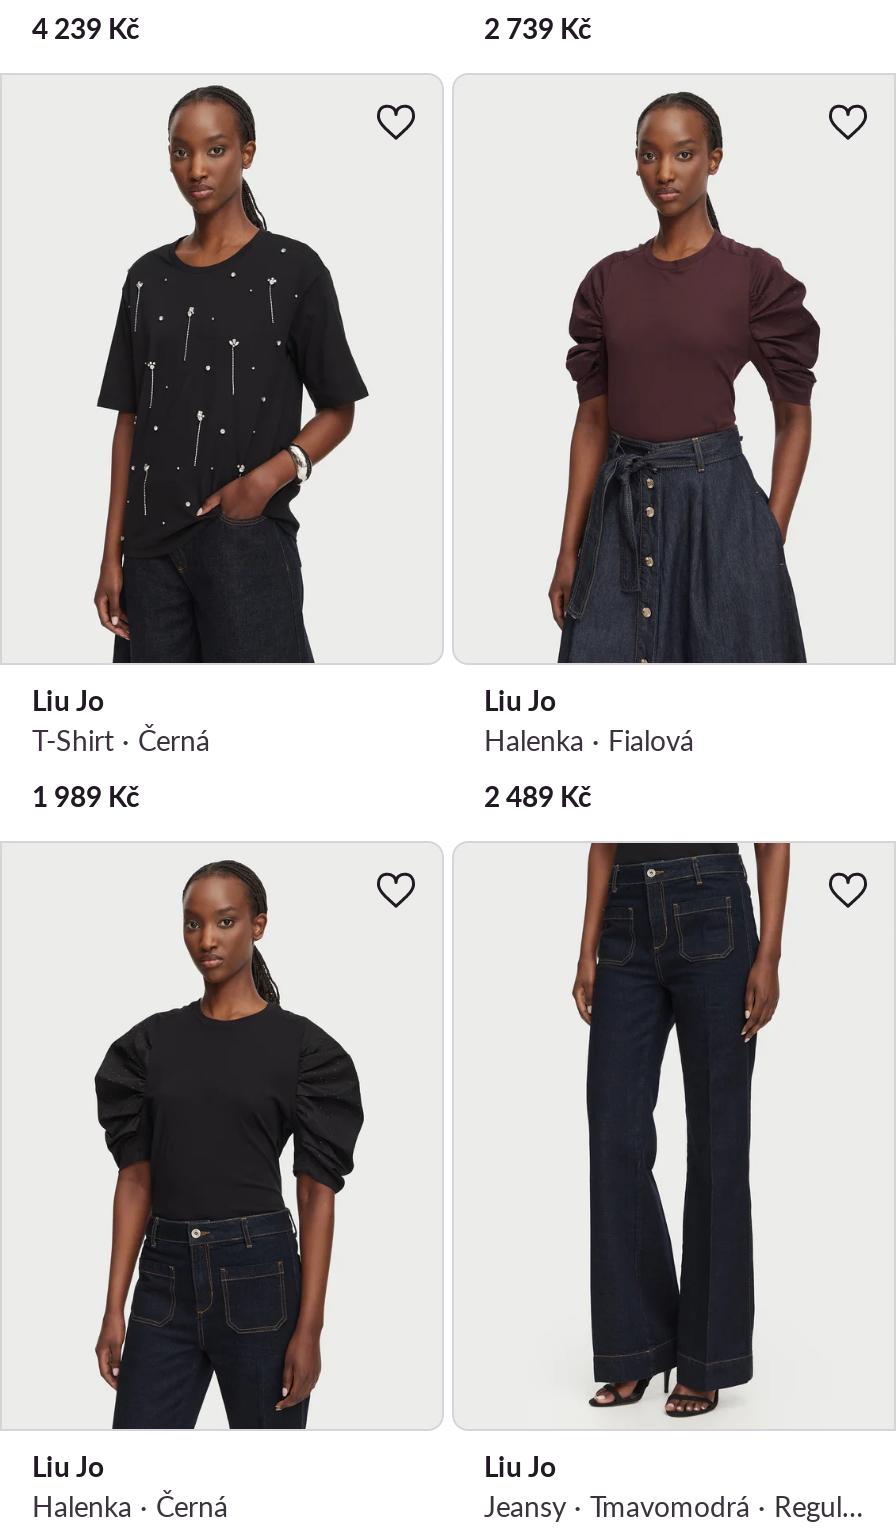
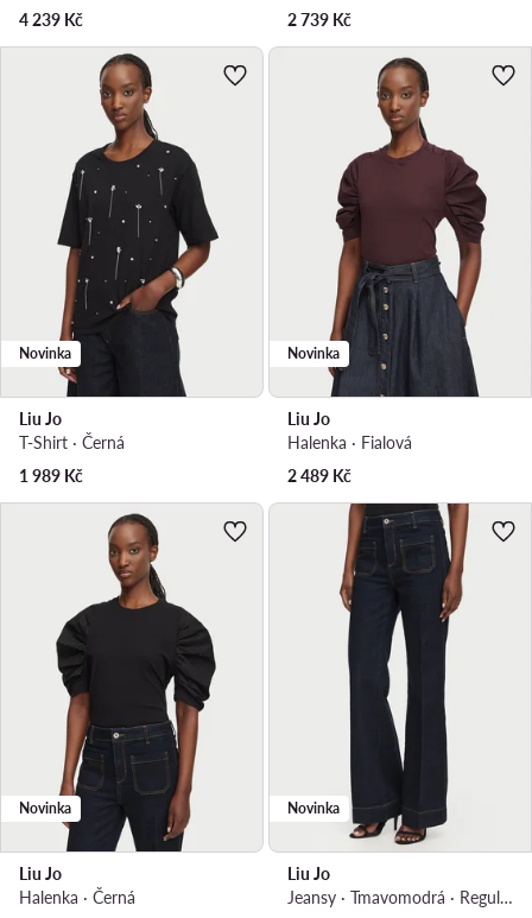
none -> [19,344,71,362] Novinka
none -> [287,344,340,362] Novinka
none -> [19,800,71,817] Novinka
none -> [287,800,340,817] Novinka

